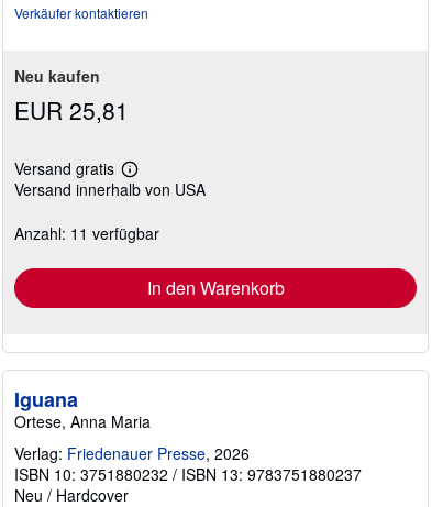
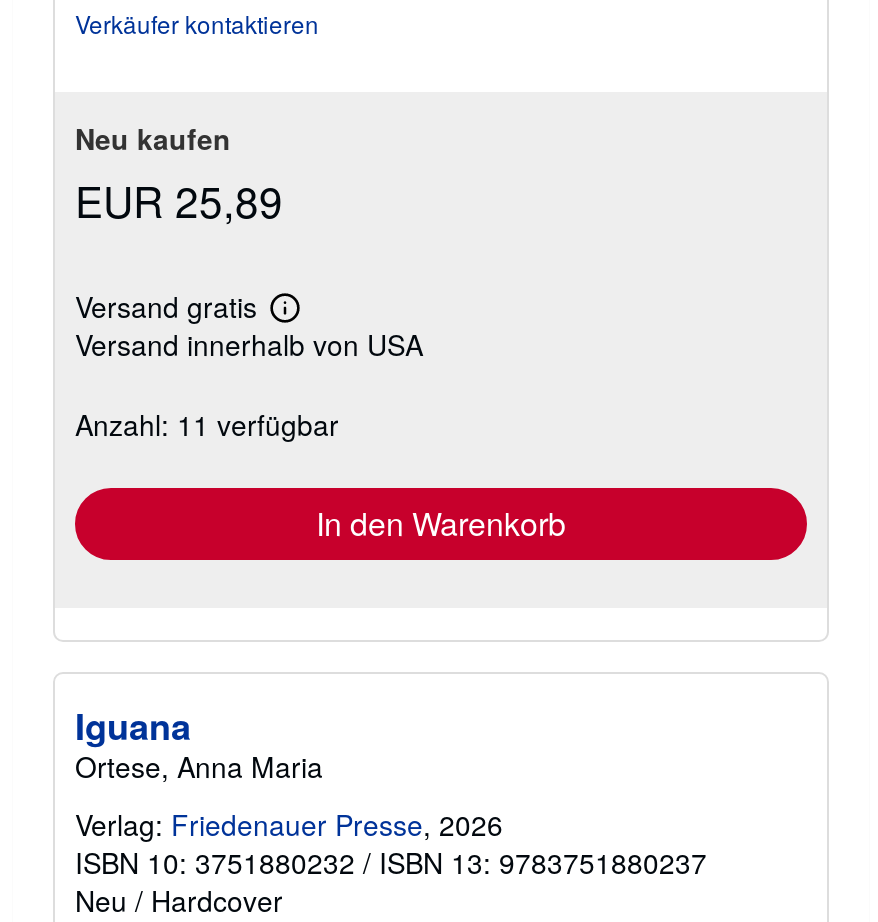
[14,93,129,126] EUR 25,81 -> [75,169,283,229] EUR 25,89

